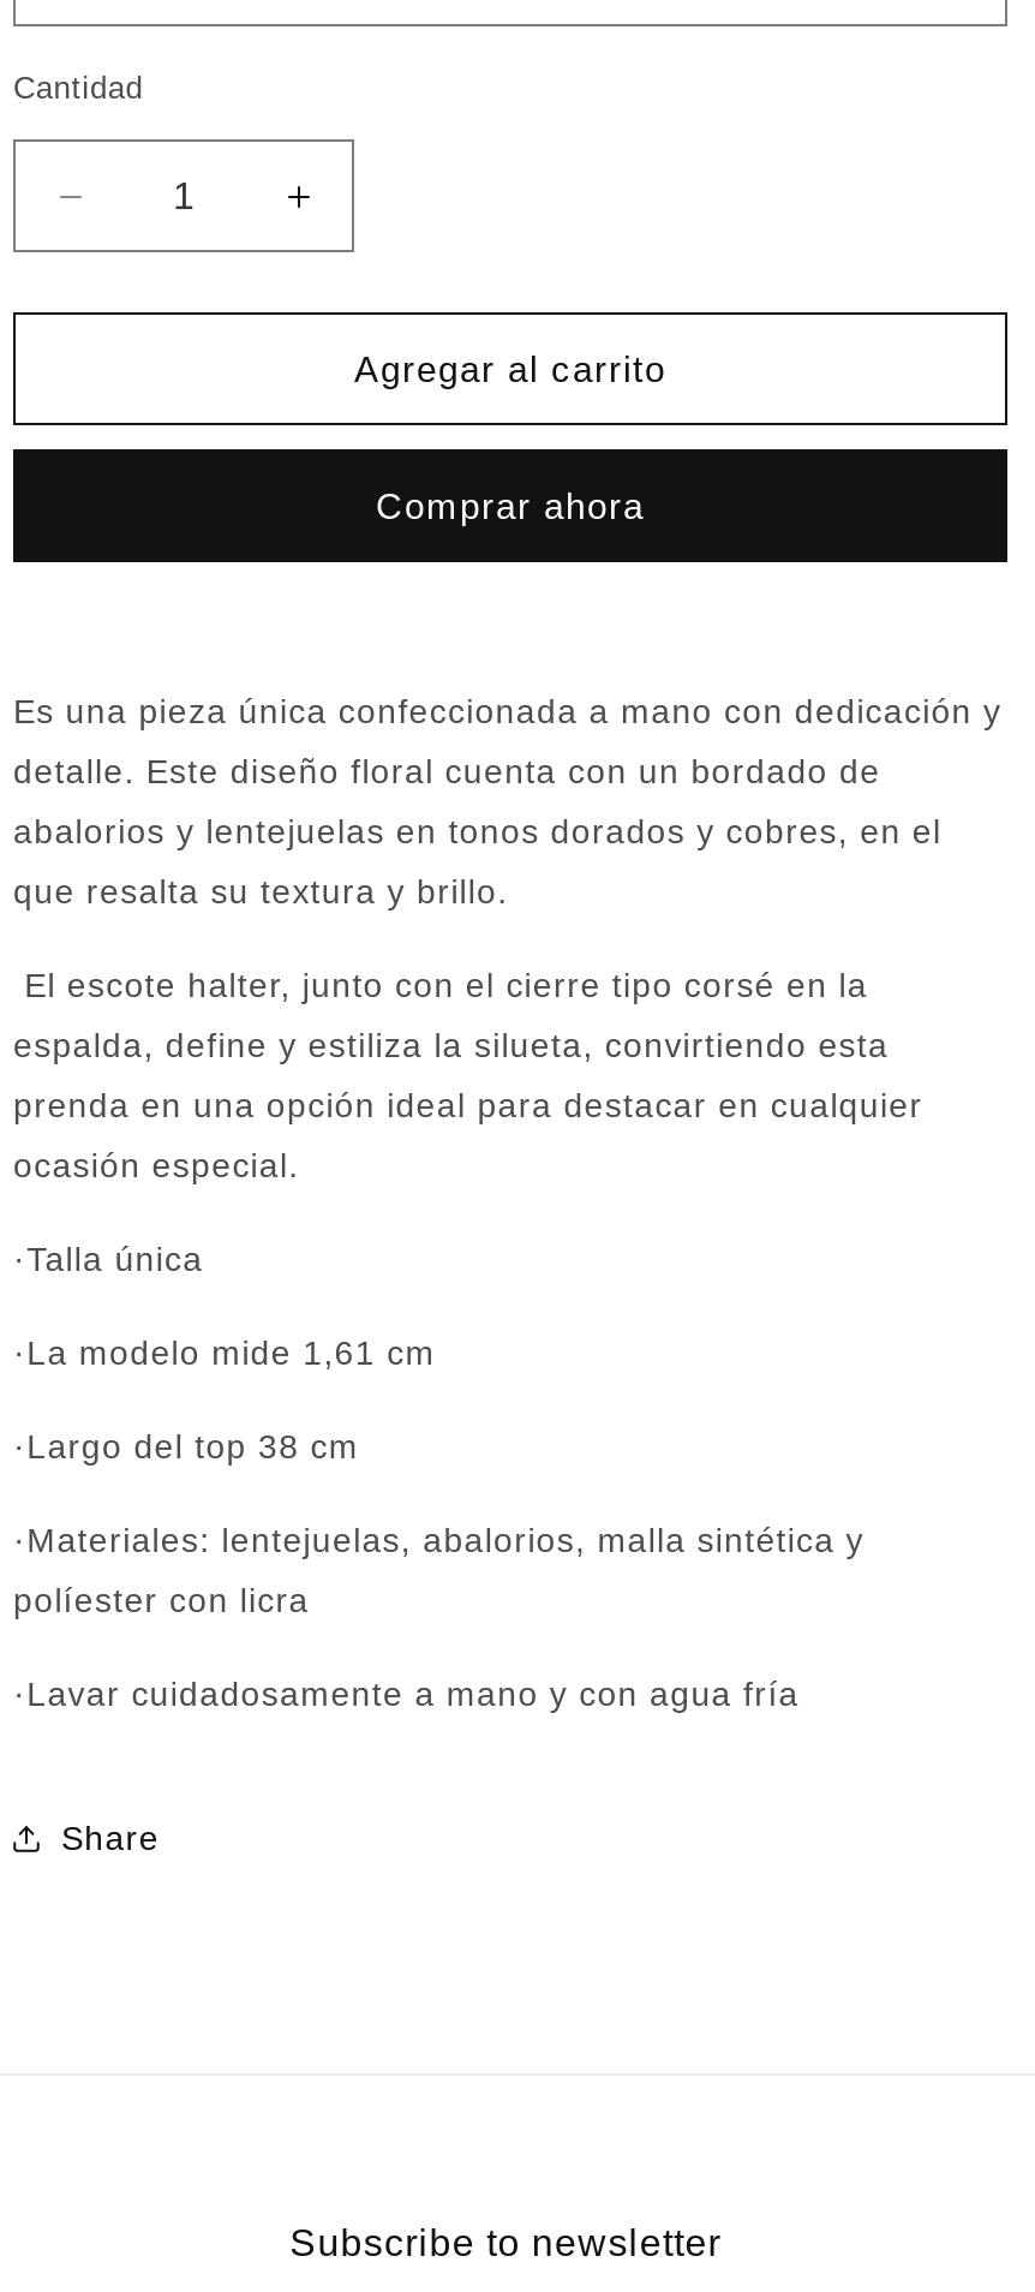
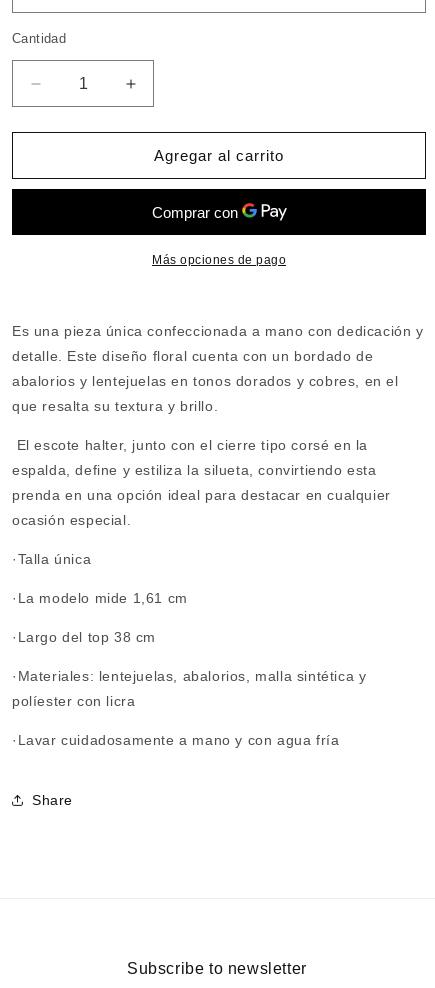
[376,485,645,526] Comprar ahora -> [152,253,286,267] Más opciones de pago

